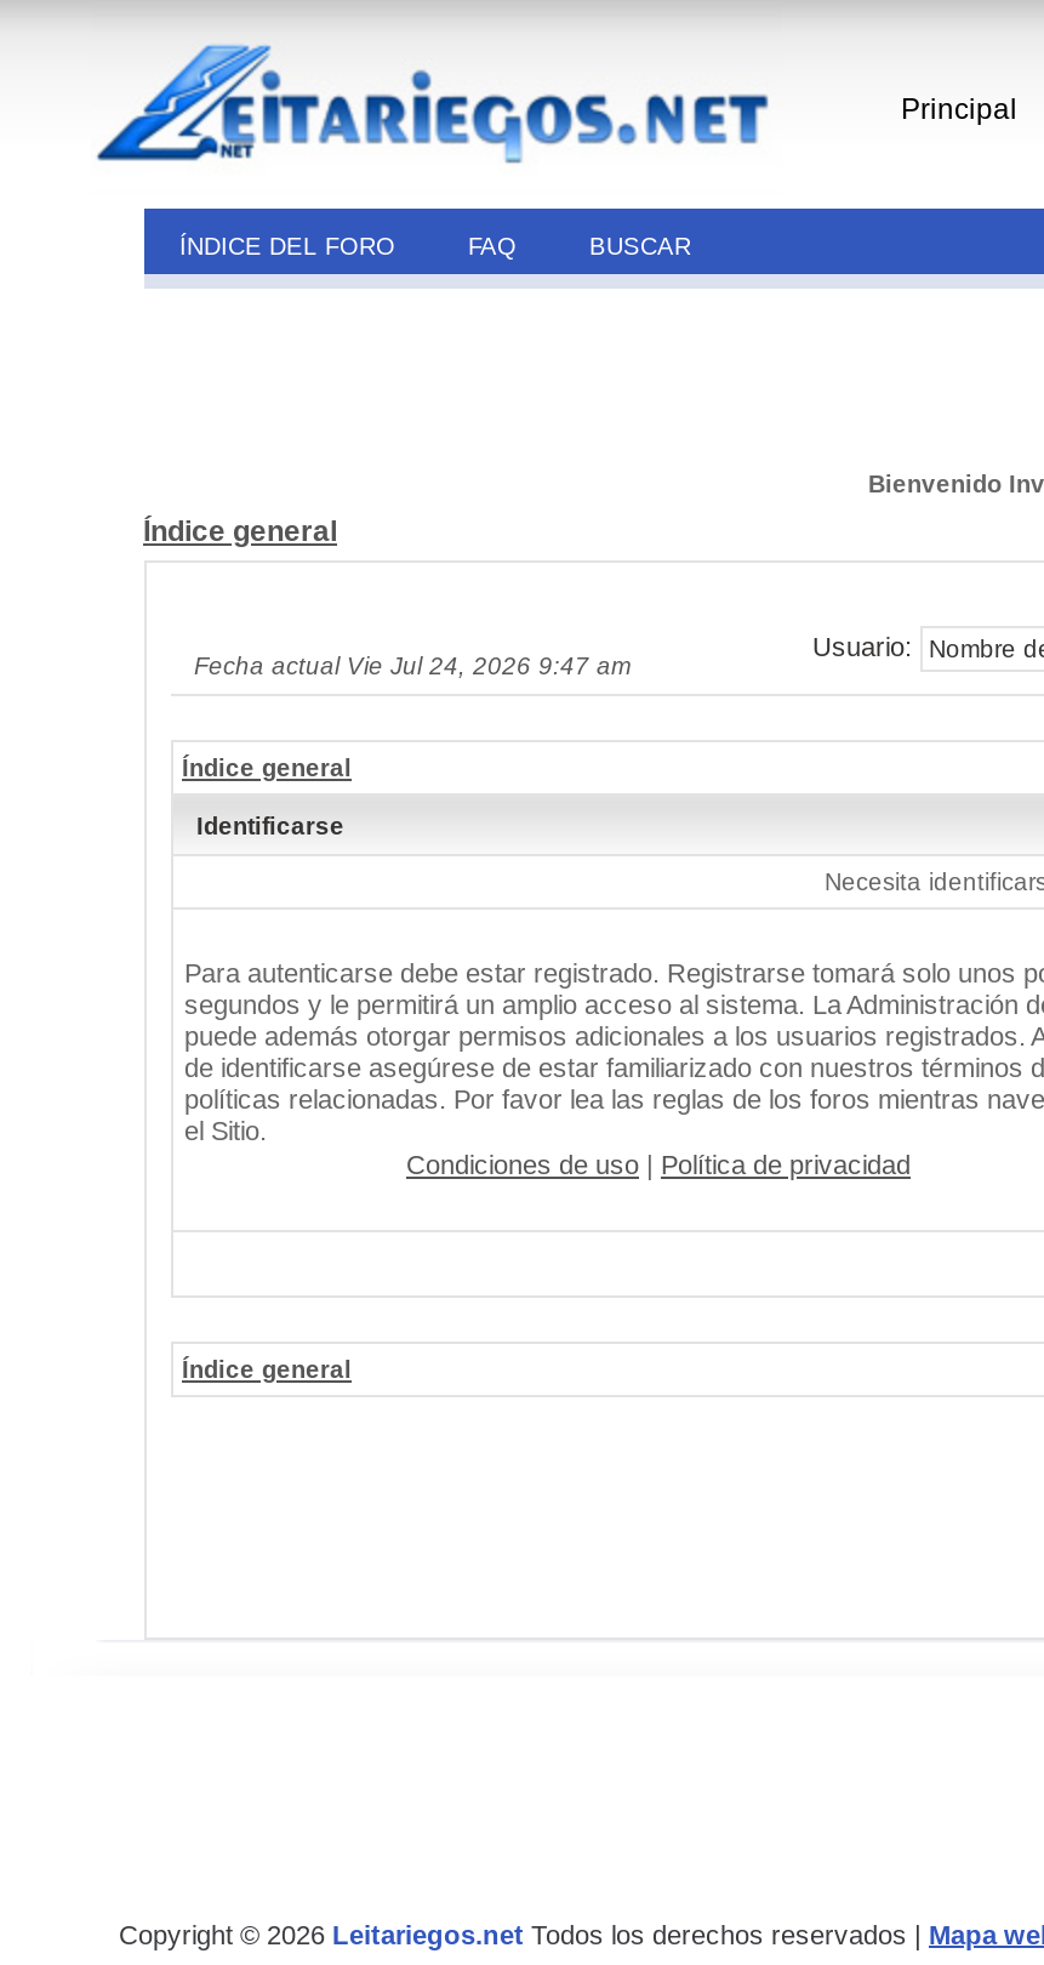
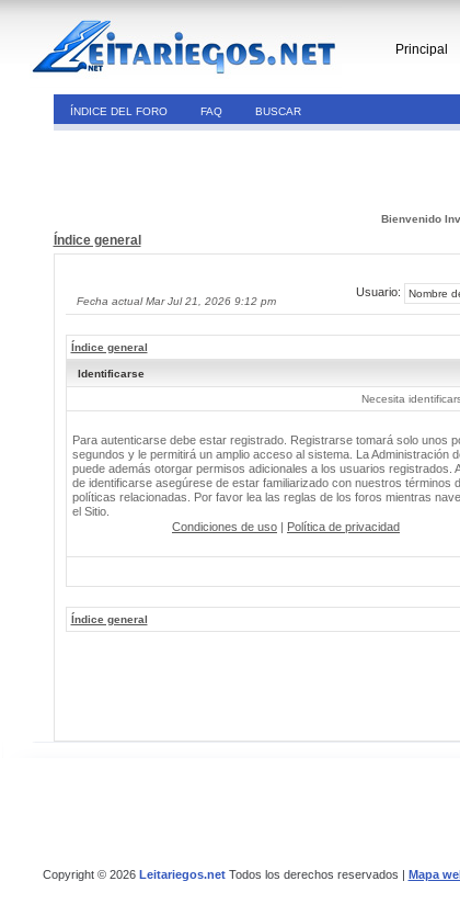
[194,653,631,679] Fecha actual Vie Jul 24, 2026 9:47 am -> [76,295,275,307] Fecha actual Mar Jul 21, 2026 9:12 pm

